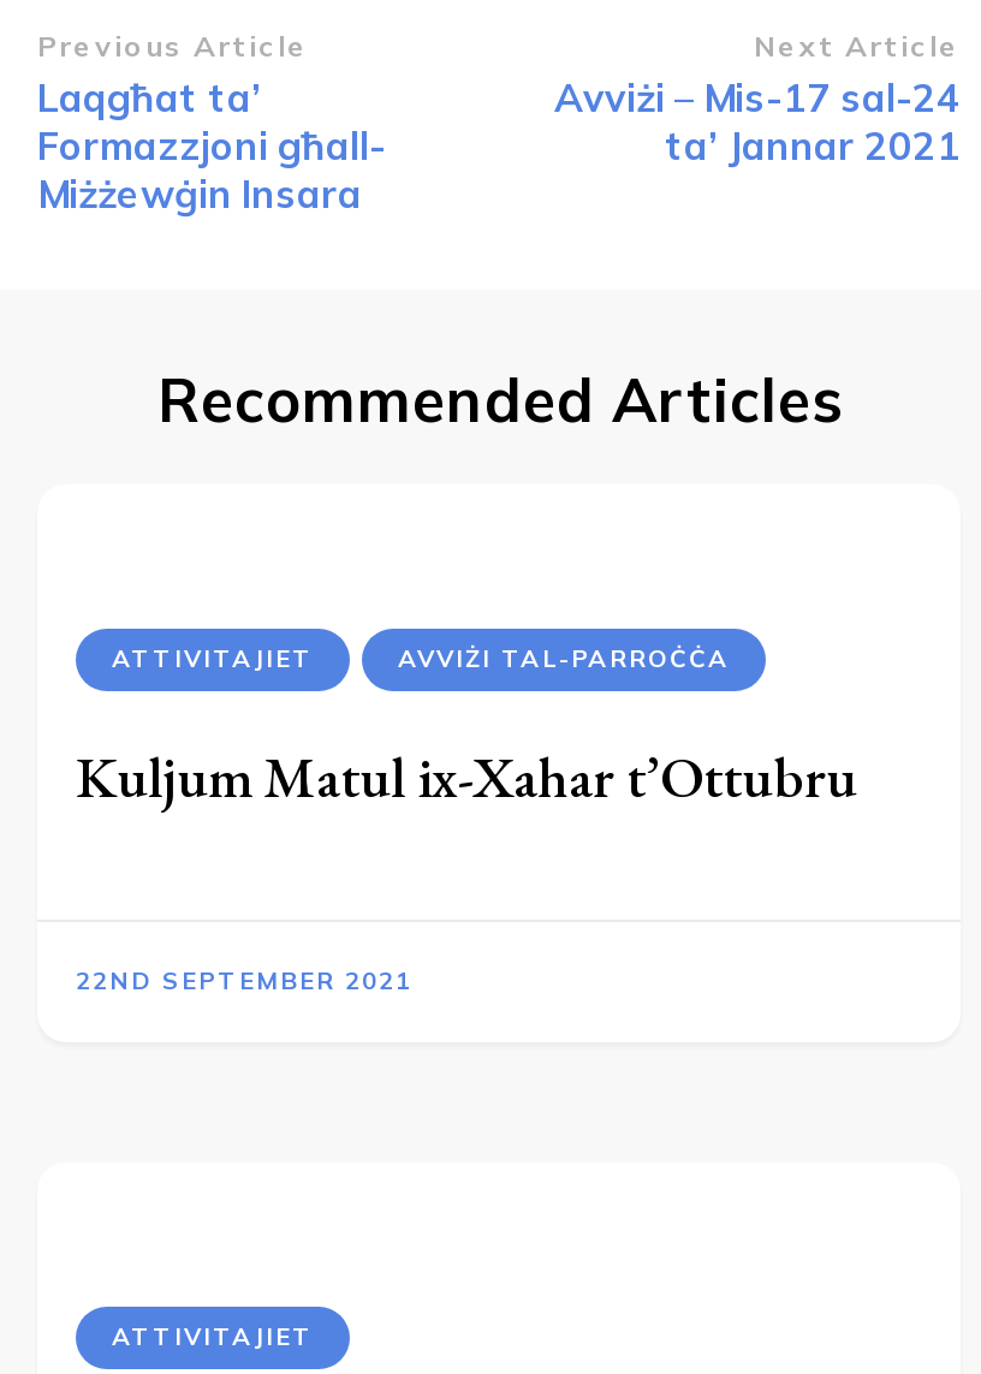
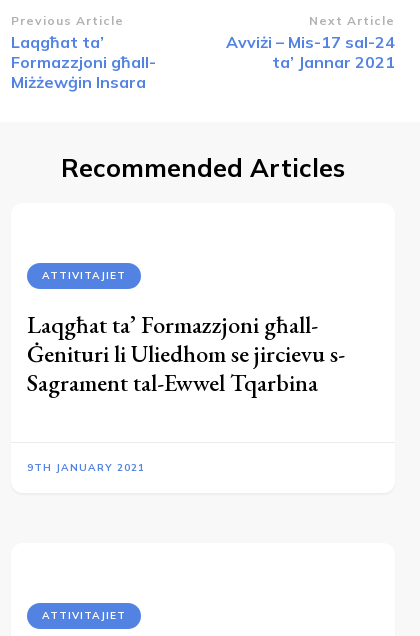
[76,643,857,997] AVVIŻI TAL-PARROĊĊA | Kuljum Matul ix-Xahar t’Ottubru | 22ND SEPTEMBER 2021 -> [27,309,345,474] Laqgħat ta’ Formazzjoni għall- | Ġenituri li Uliedhom se jircievu s- | Sagrament tal-Ewwel Tqarbina | 9TH JANUARY 2021

